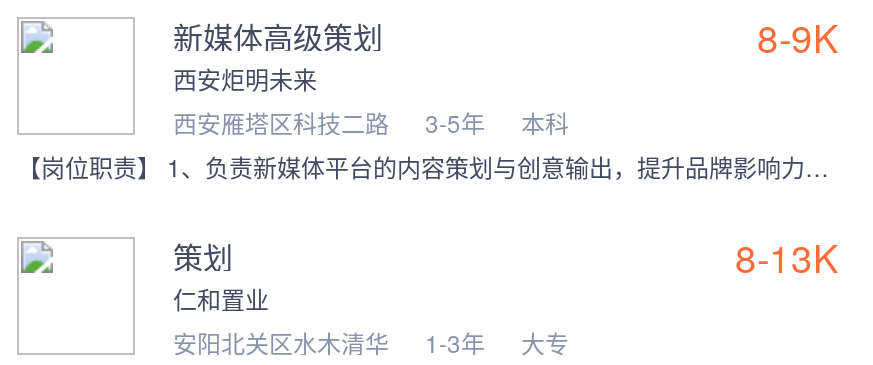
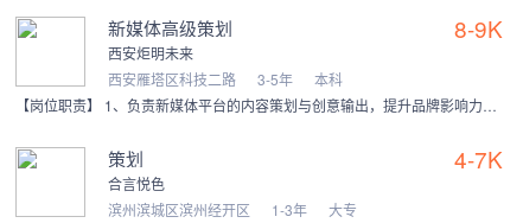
[173,229,839,359] 8-13K | 仁和置业 | 安阳北关区水木清华 -> [108,142,503,219] 4-7K | 合言悦色 | 滨州滨城区滨州经开区

